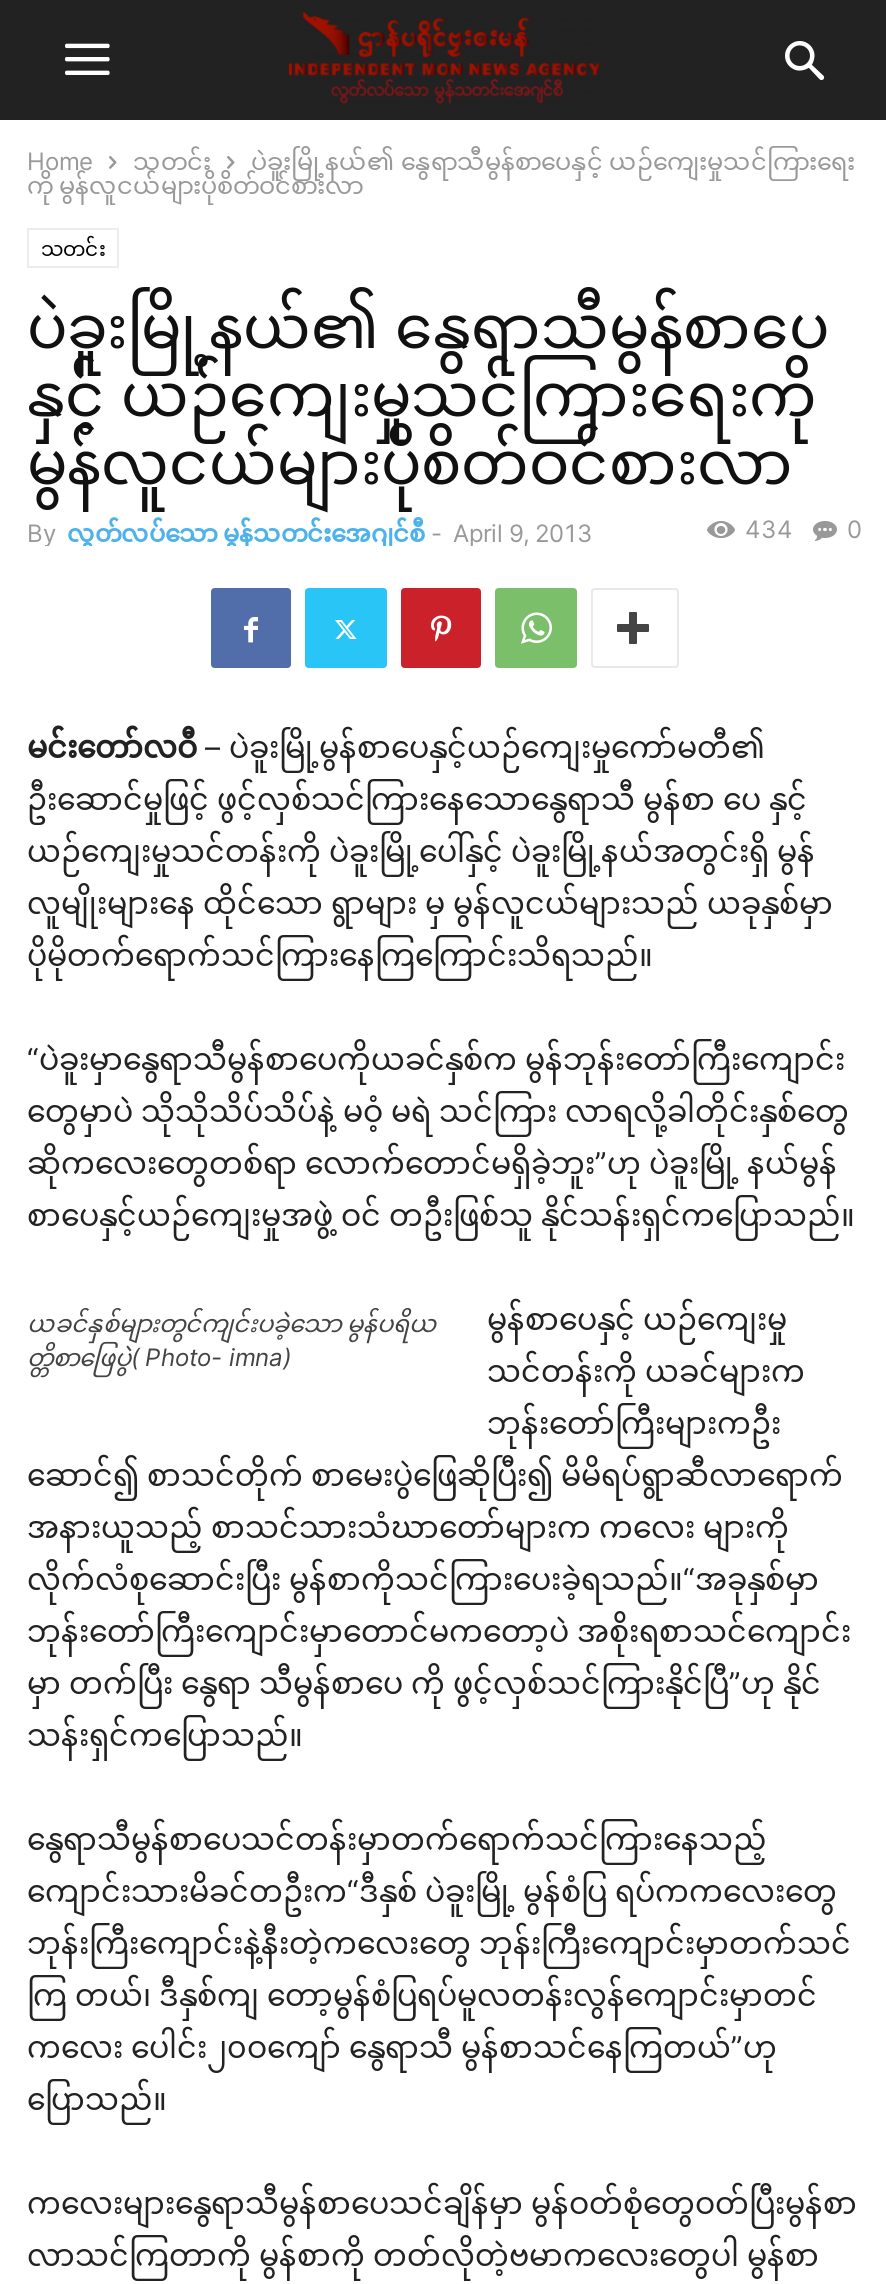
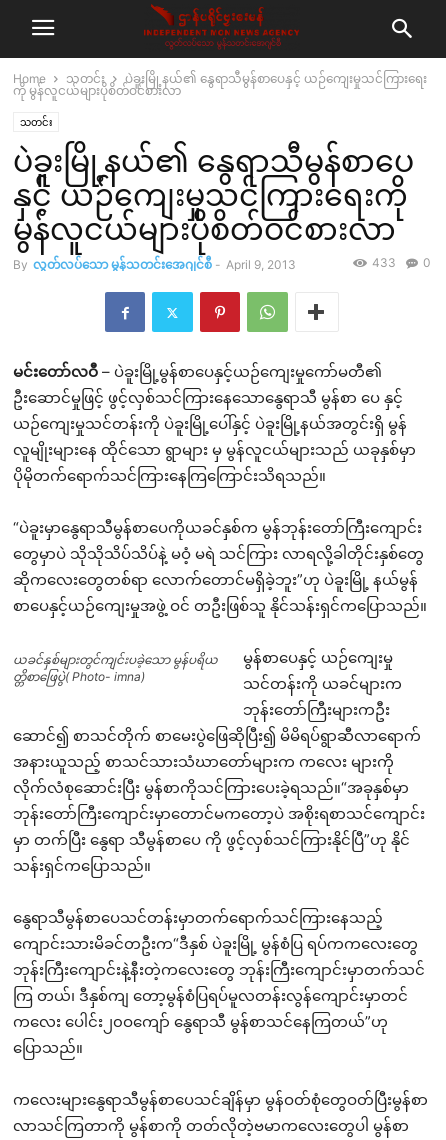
[745,514,863,544] 434 0 -> [372,255,431,270] 433 0

